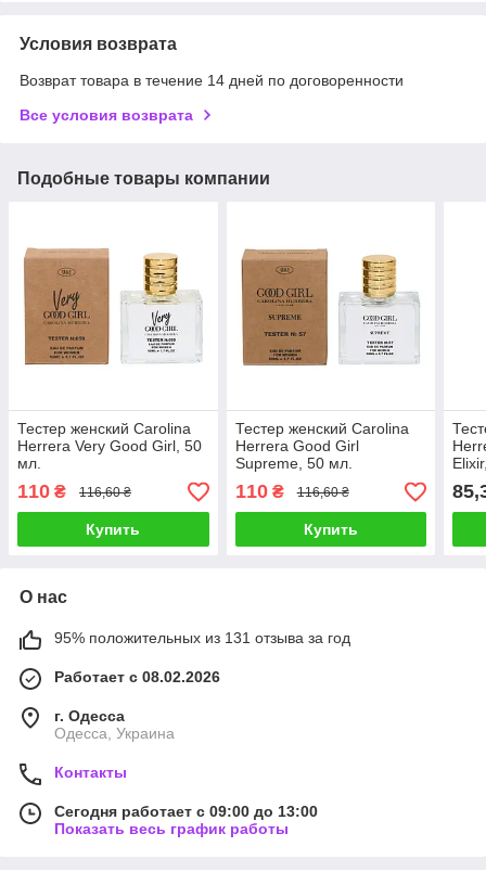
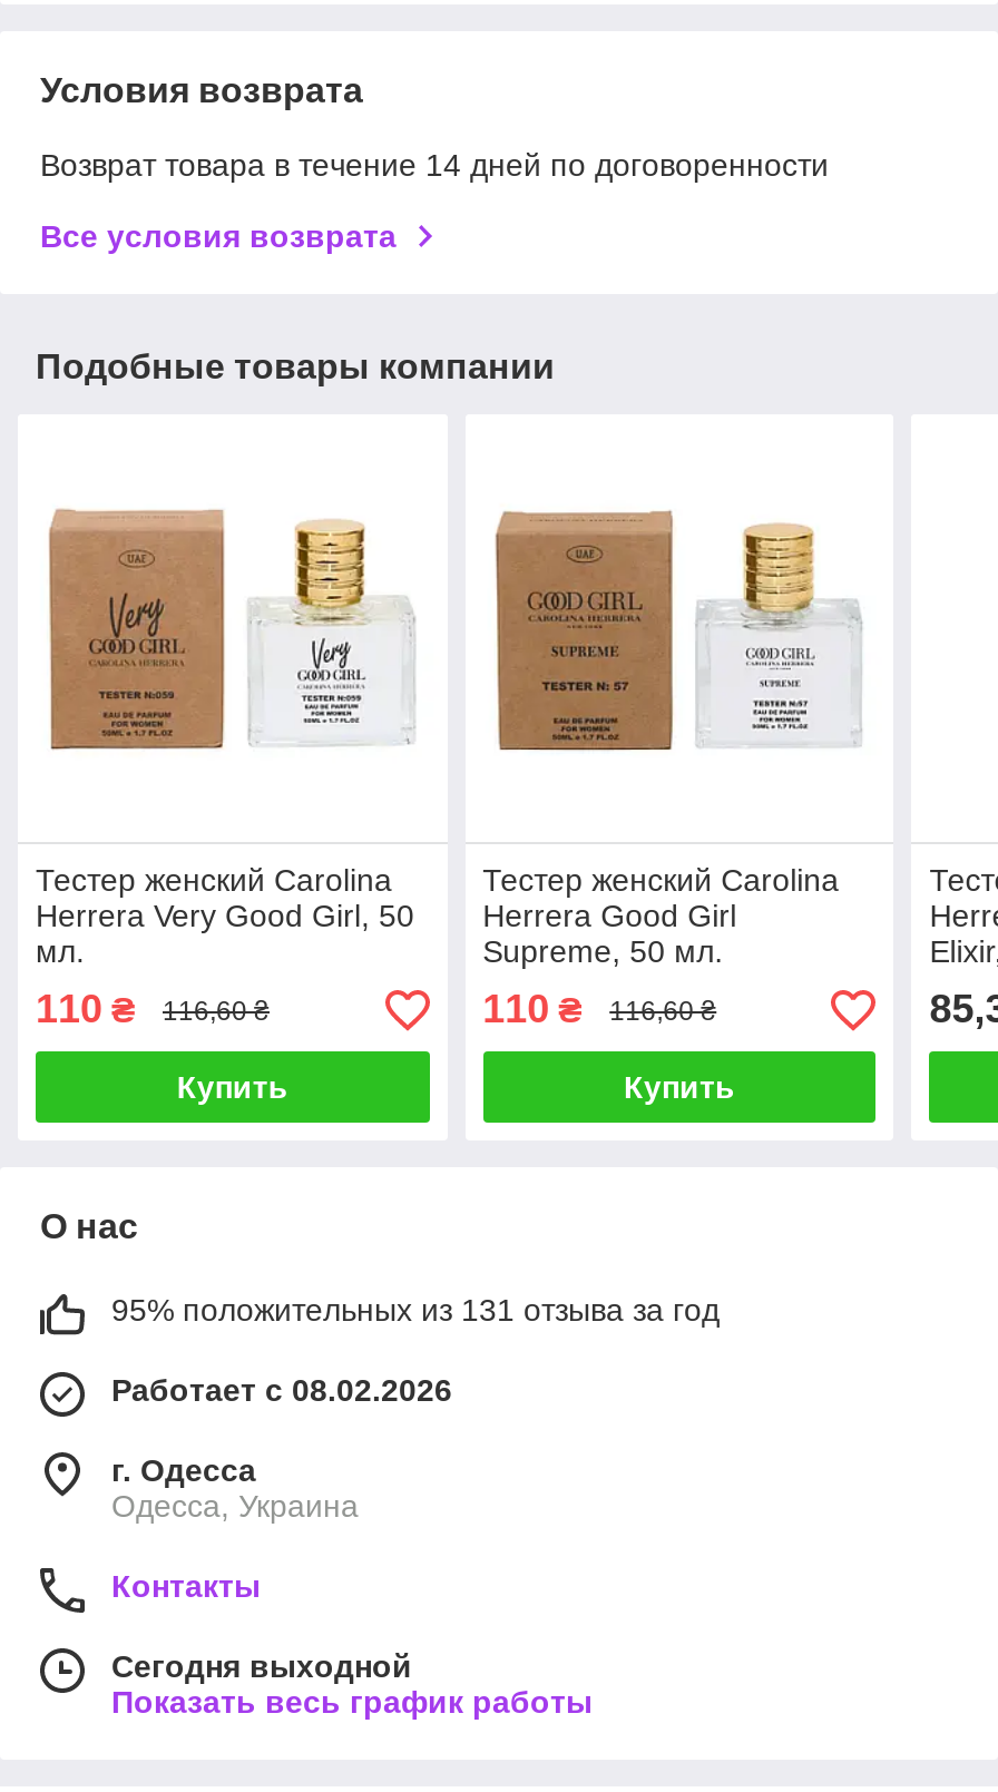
[54,803,318,820] Сегодня работает с 09:00 до 13:00 -> [111,1649,412,1685] Сегодня выходной

